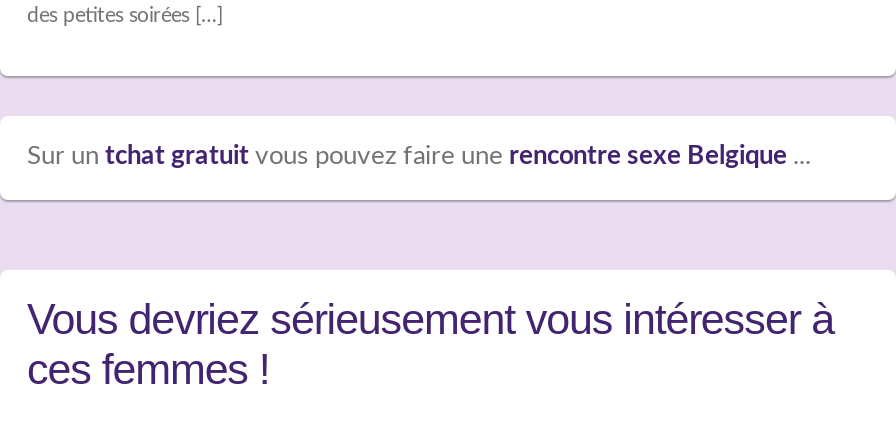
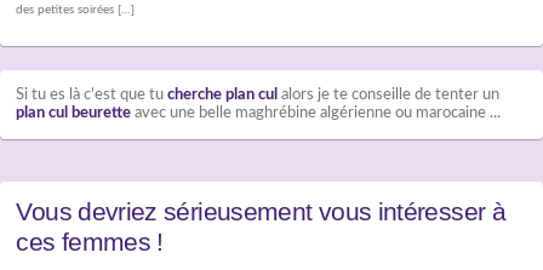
[27,145,811,171] Sur un tchat gratuit vous pouvez faire une rencontre sexe Belgique... -> [16,88,501,122] Si tu es là c'est que tu cherche plan cul alors je te conseille de tenter un | plan cul beurette avec une belle maghrébine algérienne ou marocaine ...

